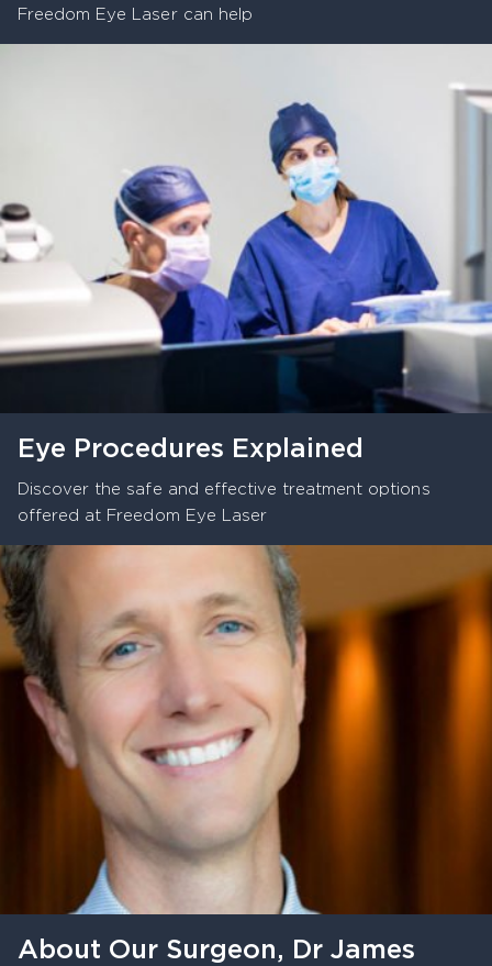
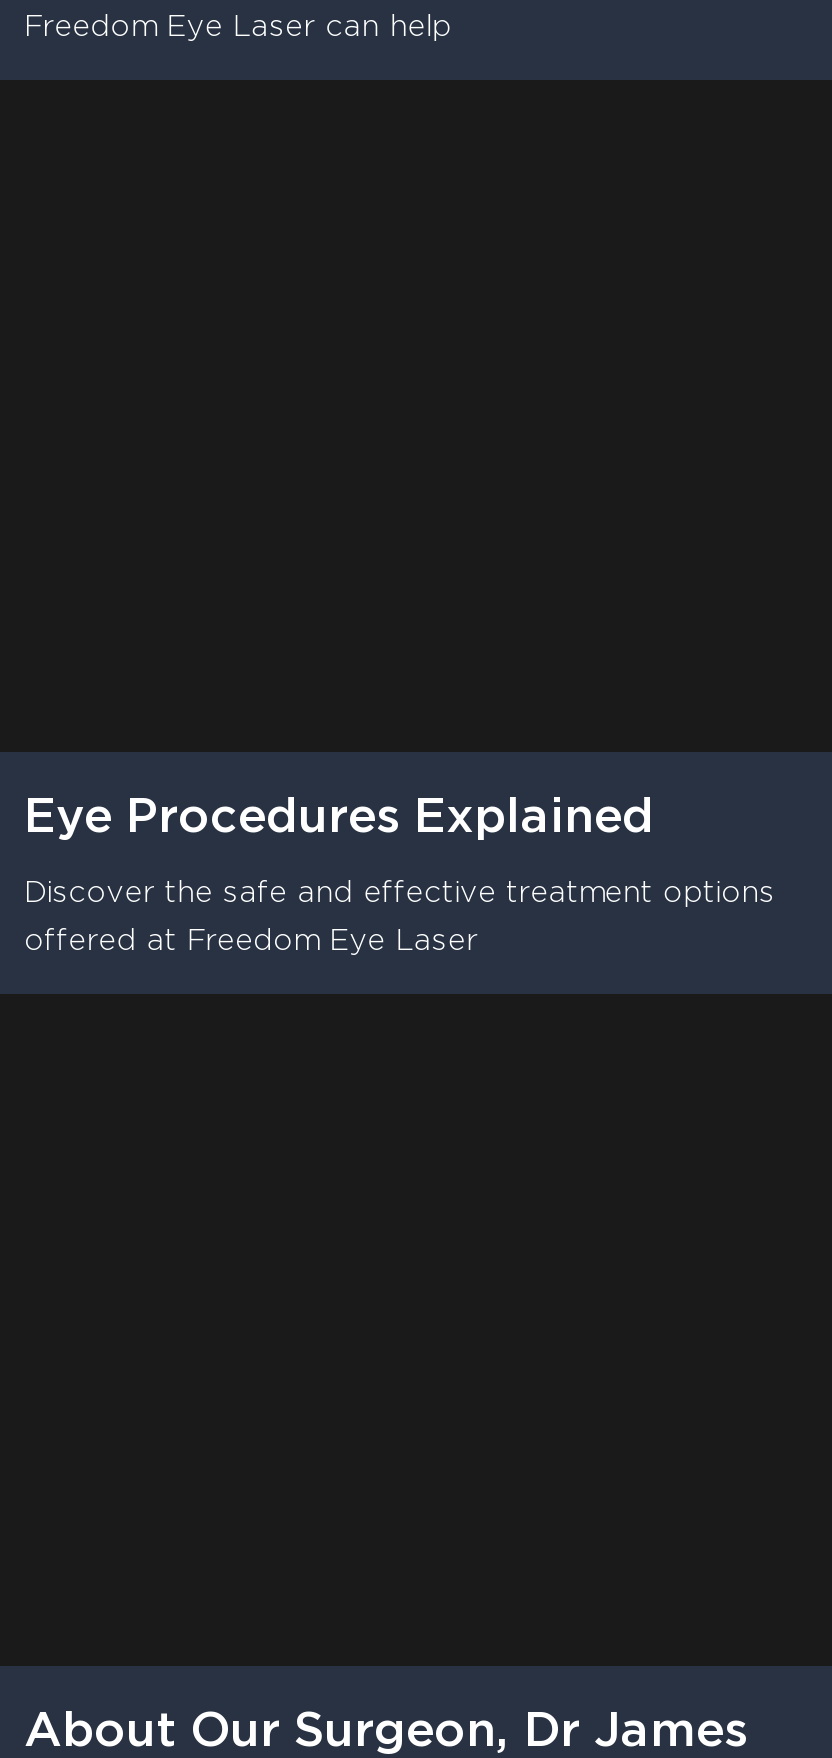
[3,43,489,413] [image] -> none
[3,544,489,915] [image] -> none

